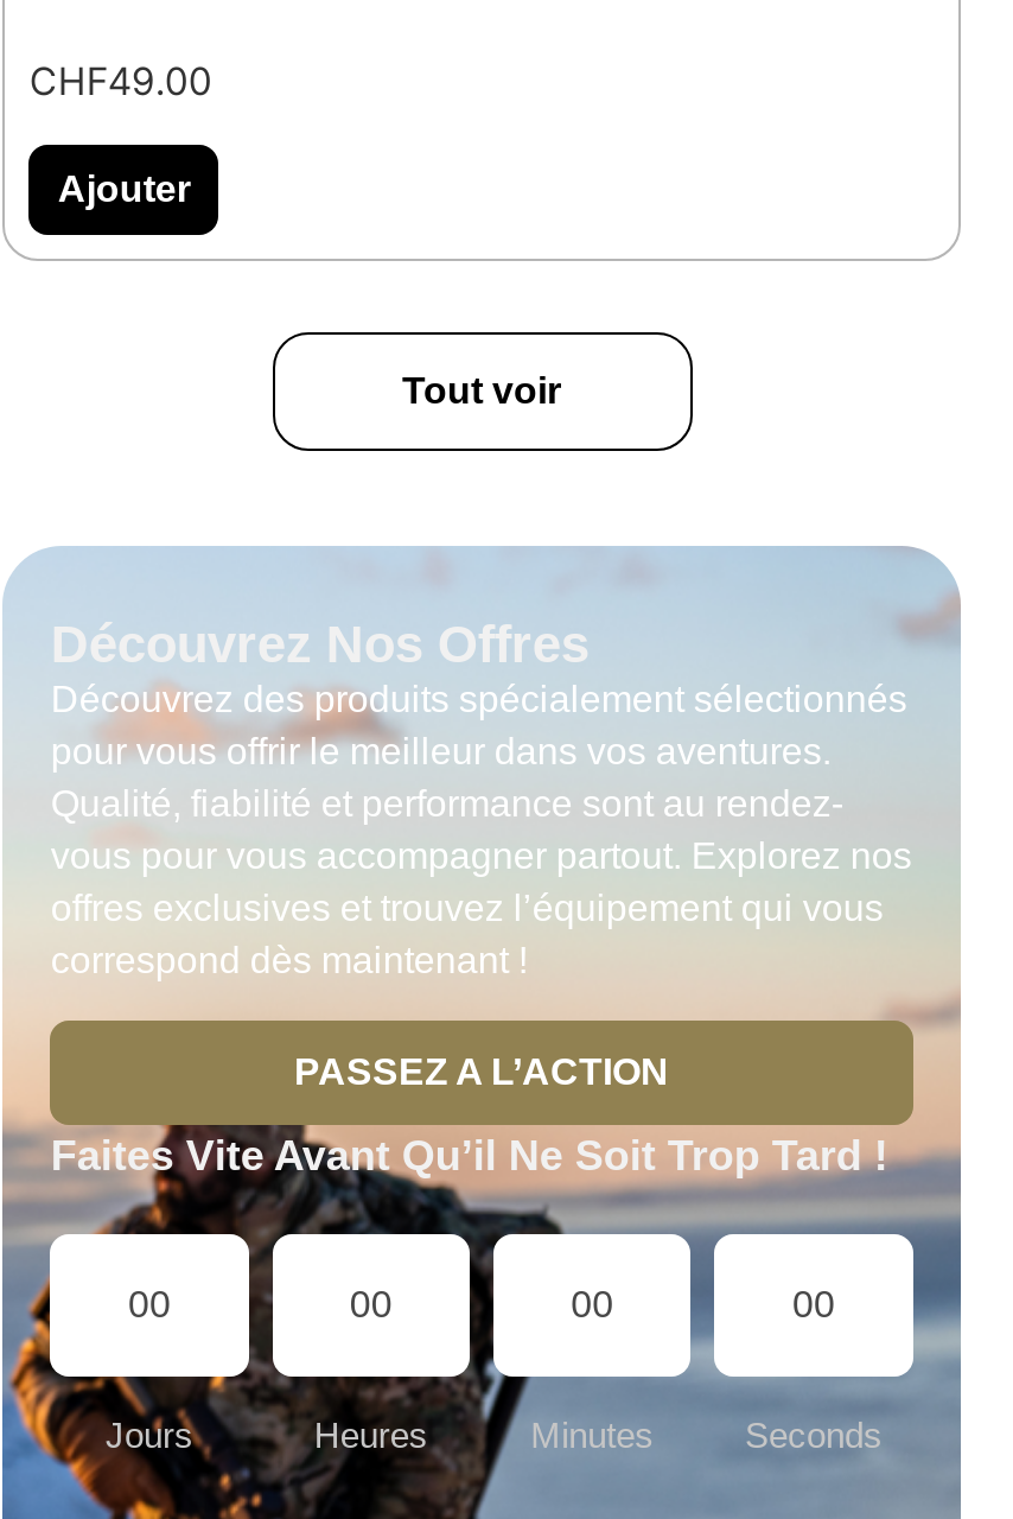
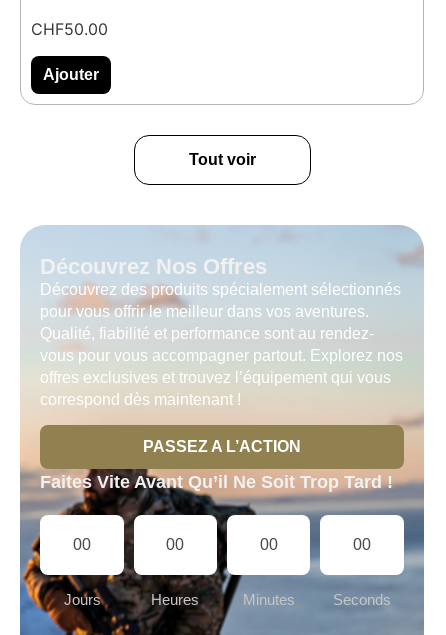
[29,58,212,105] CHF49.00 -> [31,19,108,39] CHF50.00

